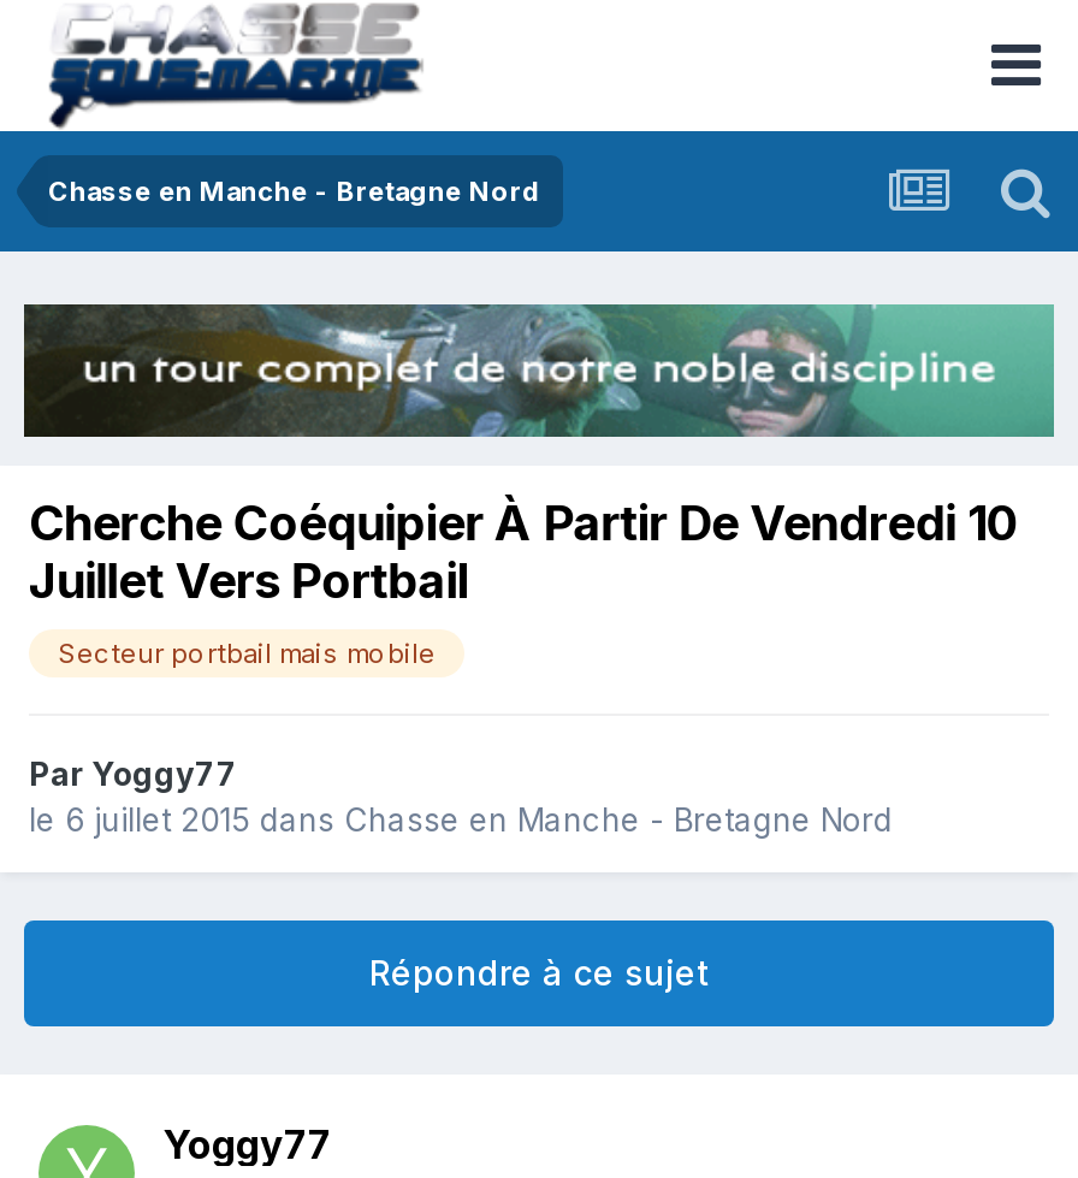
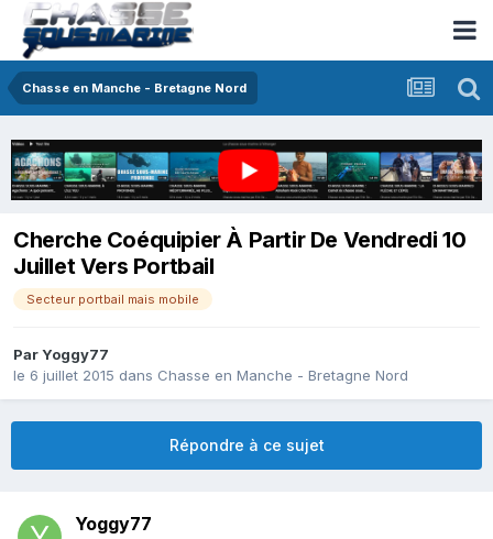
[24,302,1056,439] [image] -> [11,139,483,201] [image]

